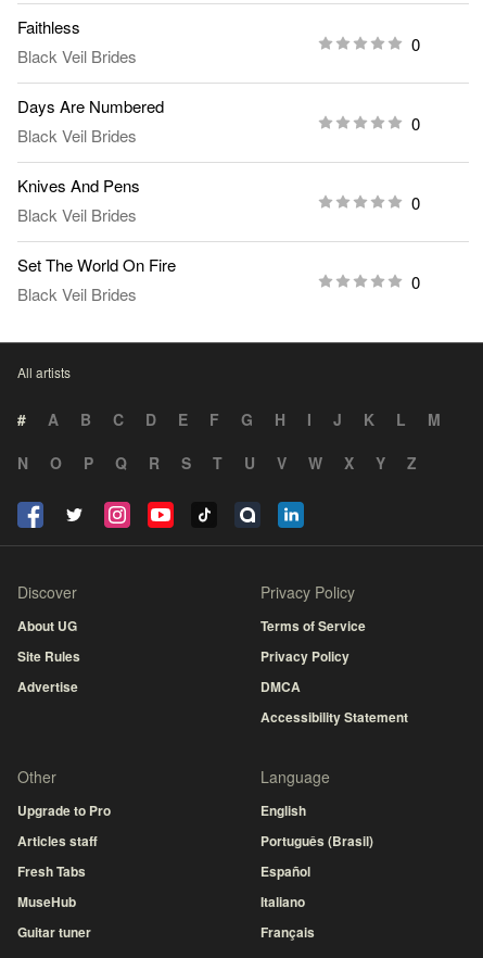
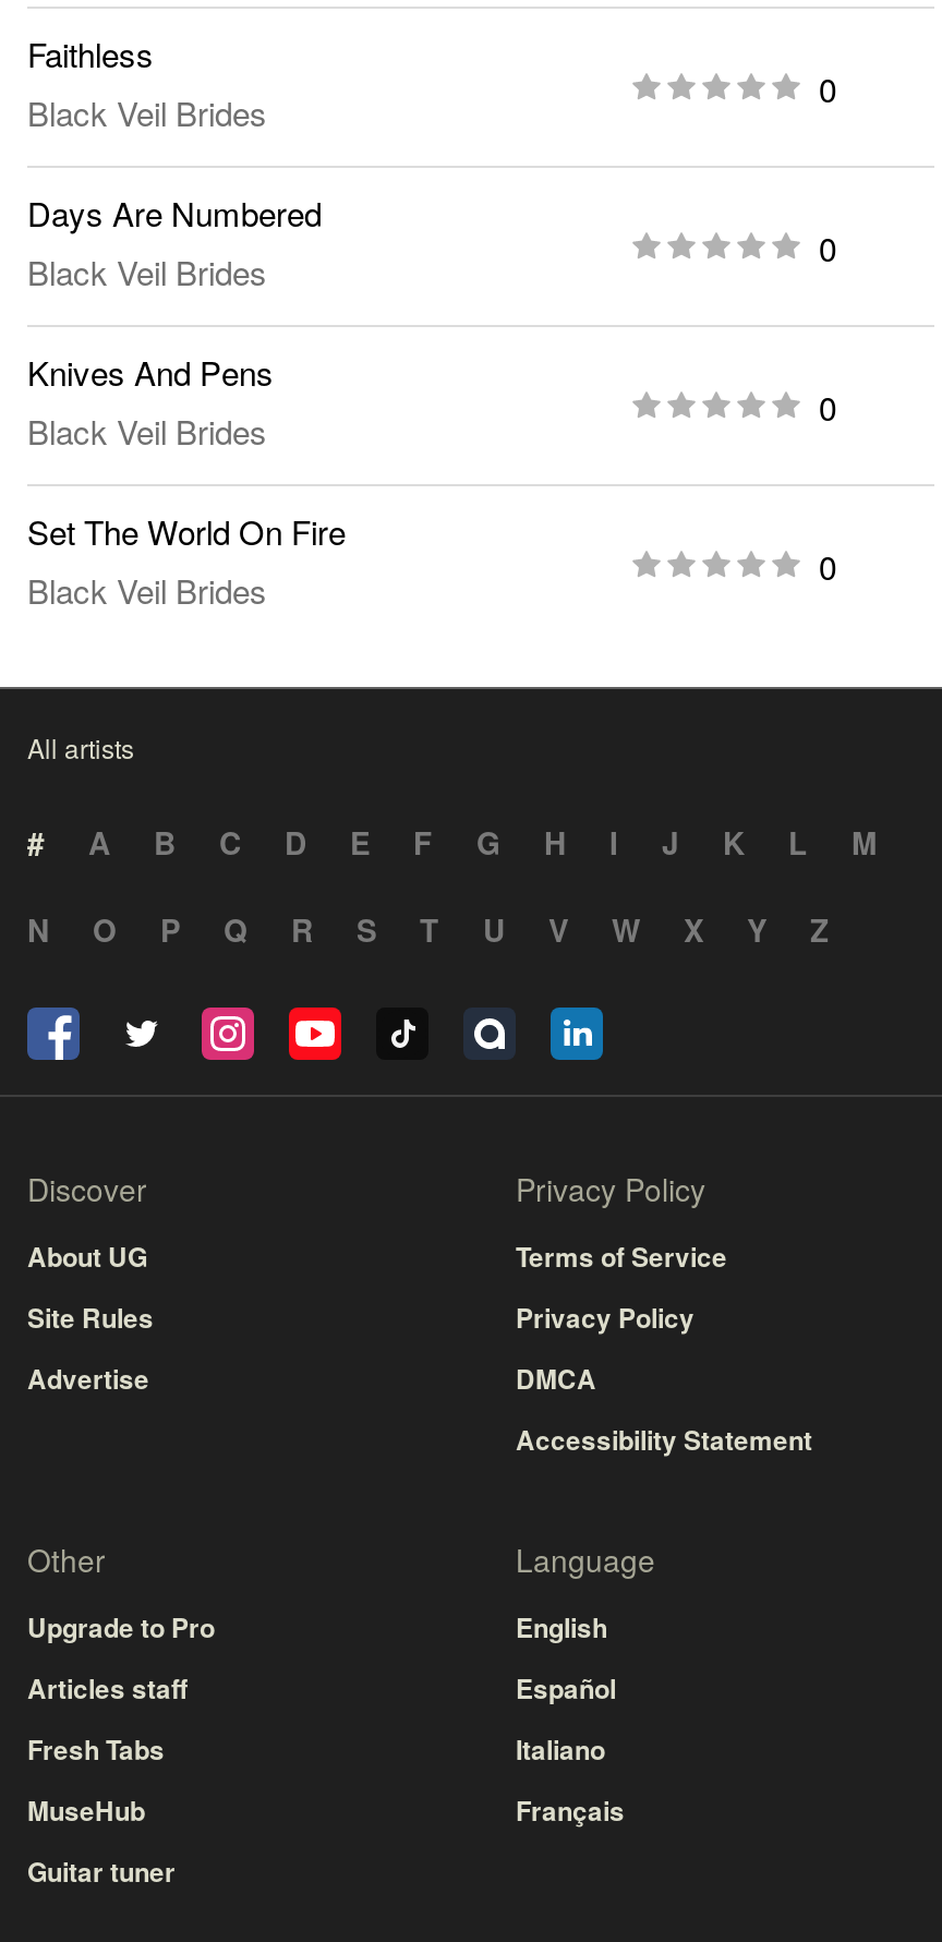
[260,831,373,851] Português (Brasil) -> none
moved [260,862,315,942] -> [516,1669,625,1830]: Español | Italiano | Français

